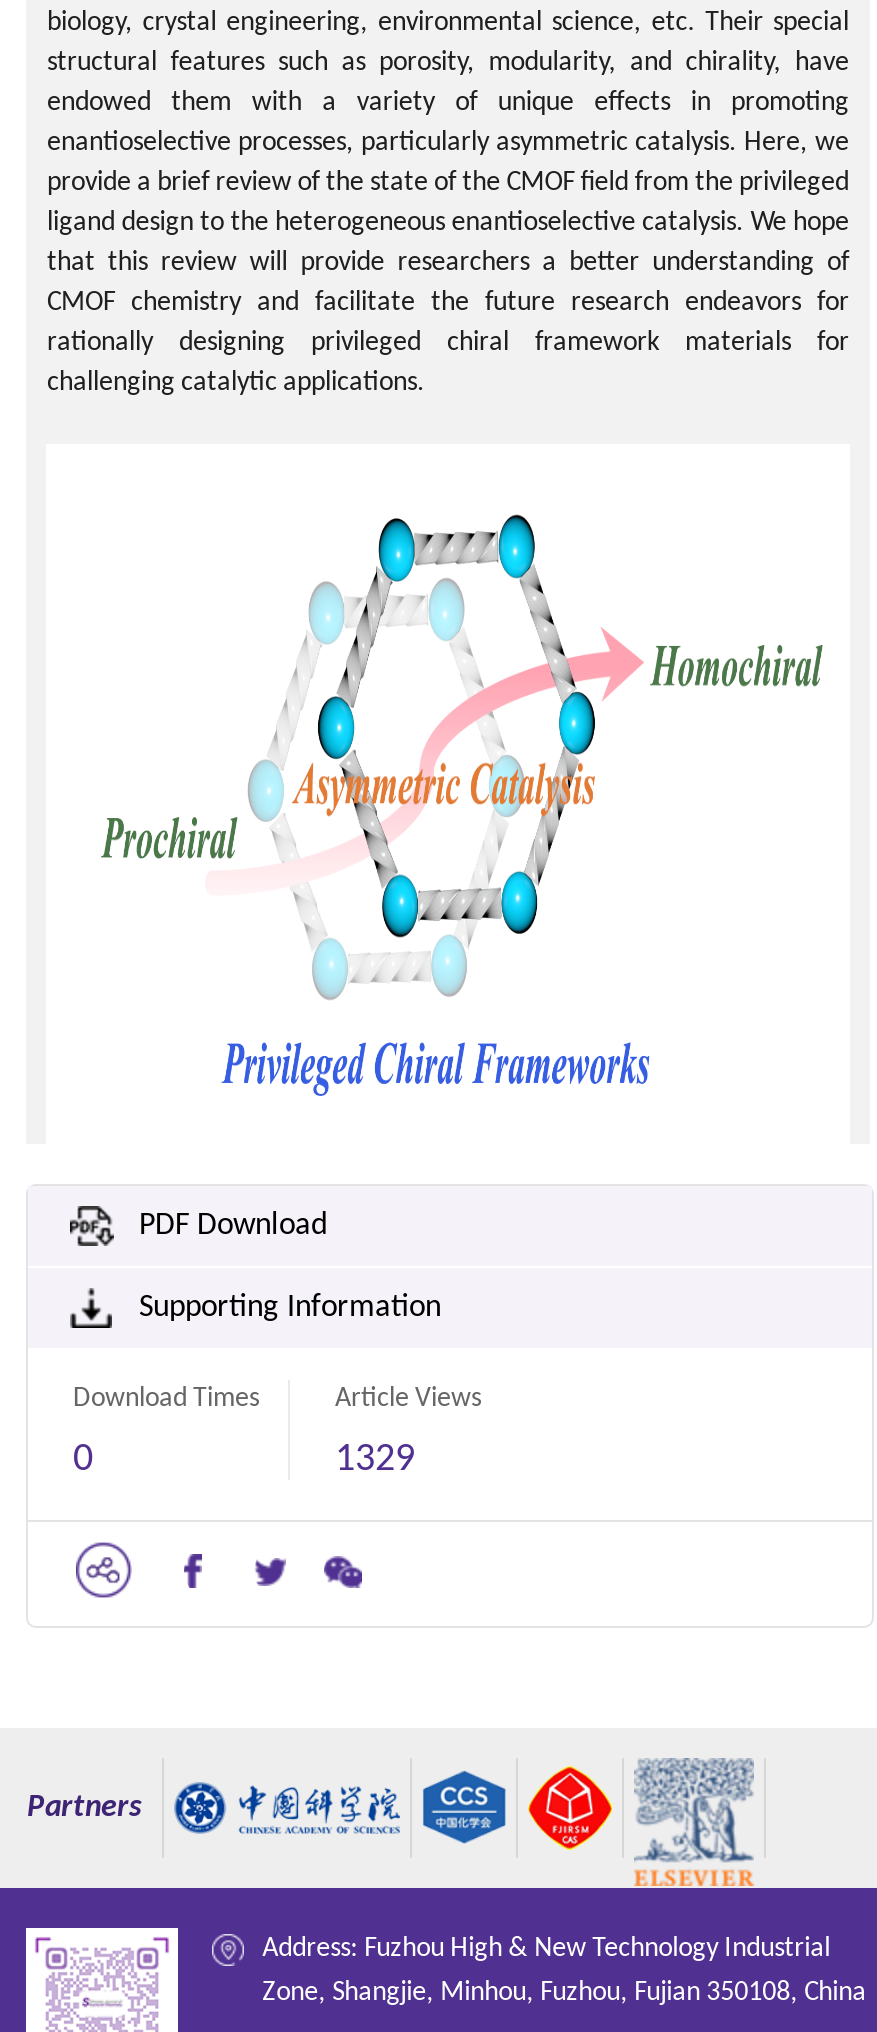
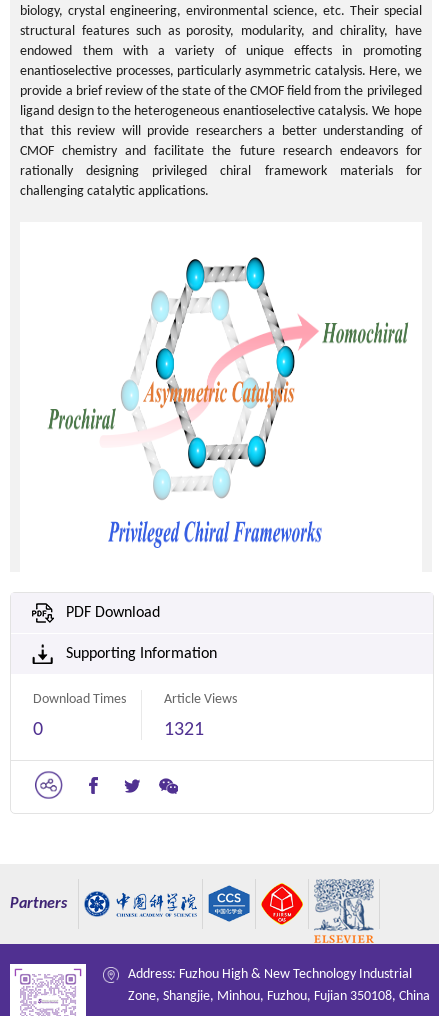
[335,1440,415,1480] 1329 -> [164,720,204,740] 1321

